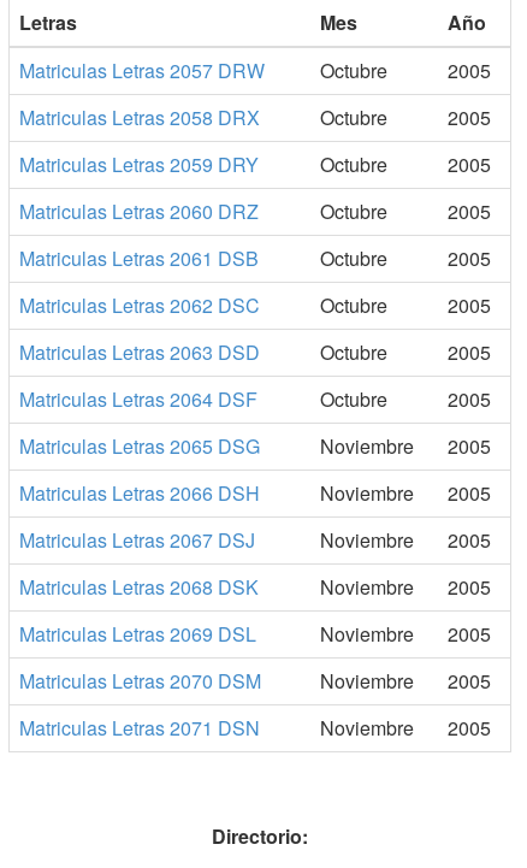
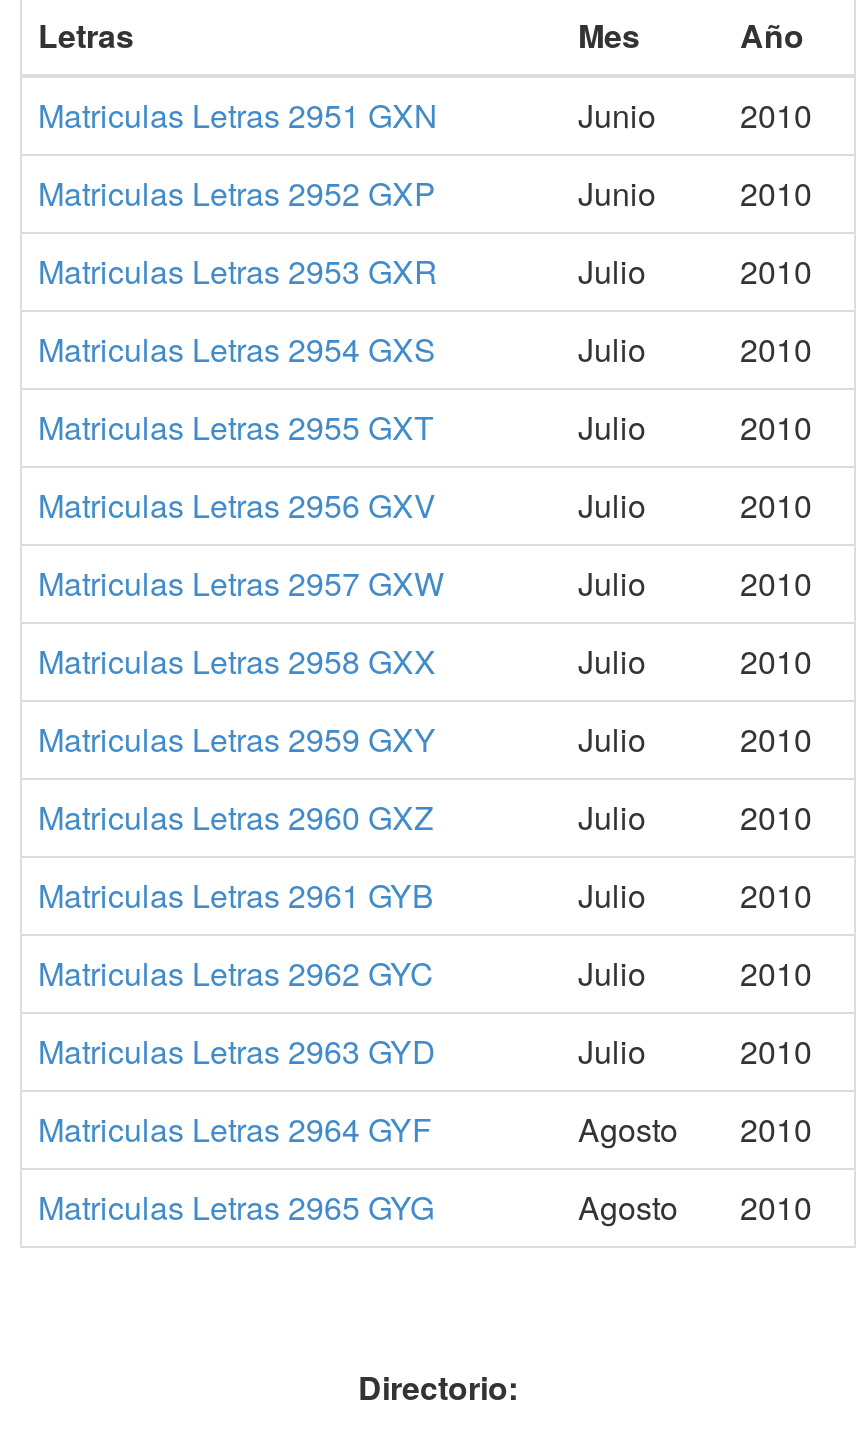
[19,57,491,84] Matriculas Letras 2057 DRW | Octubre | 2005 -> [38,92,812,138] Matriculas Letras 2951 GXN | Junio | 2010
[19,104,491,131] Matriculas Letras 2058 DRX | Octubre | 2005 -> [38,170,812,216] Matriculas Letras 2952 GXP | Junio | 2010
[19,150,491,178] Matriculas Letras 2059 DRY | Octubre | 2005 -> [38,248,812,294] Matriculas Letras 2953 GXR | Julio | 2010
[19,197,491,225] Matriculas Letras 2060 DRZ | Octubre | 2005 -> [38,326,812,372] Matriculas Letras 2954 GXS | Julio | 2010
[19,244,491,272] Matriculas Letras 2061 DSB | Octubre | 2005 -> [38,404,812,450] Matriculas Letras 2955 GXT | Julio | 2010
[19,291,491,319] Matriculas Letras 2062 DSC | Octubre | 2005 -> [38,482,812,528] Matriculas Letras 2956 GXV | Julio | 2010
[19,338,491,366] Matriculas Letras 2063 DSD | Octubre | 2005 -> [38,560,812,606] Matriculas Letras 2957 GXW | Julio | 2010
[19,385,491,413] Matriculas Letras 2064 DSF | Octubre | 2005 -> [38,638,812,684] Matriculas Letras 2958 GXX | Julio | 2010
[19,432,491,460] Matriculas Letras 2065 DSG | Noviembre | 2005 -> [38,716,812,762] Matriculas Letras 2959 GXY | Julio | 2010
[19,479,491,507] Matriculas Letras 2066 DSH | Noviembre | 2005 -> [38,794,812,840] Matriculas Letras 2960 GXZ | Julio | 2010
[19,526,491,554] Matriculas Letras 2067 DSJ | Noviembre | 2005 -> [38,872,812,918] Matriculas Letras 2961 GYB | Julio | 2010
[19,573,491,601] Matriculas Letras 2068 DSK | Noviembre | 2005 -> [38,950,812,996] Matriculas Letras 2962 GYC | Julio | 2010
[19,620,491,648] Matriculas Letras 2069 DSL | Noviembre | 2005 -> [38,1028,812,1074] Matriculas Letras 2963 GYD | Julio | 2010
[19,667,491,695] Matriculas Letras 2070 DSM | Noviembre | 2005 -> [38,1106,812,1152] Matriculas Letras 2964 GYF | Agosto | 2010
[19,714,491,742] Matriculas Letras 2071 DSN | Noviembre | 2005 -> [38,1184,812,1230] Matriculas Letras 2965 GYG | Agosto | 2010

